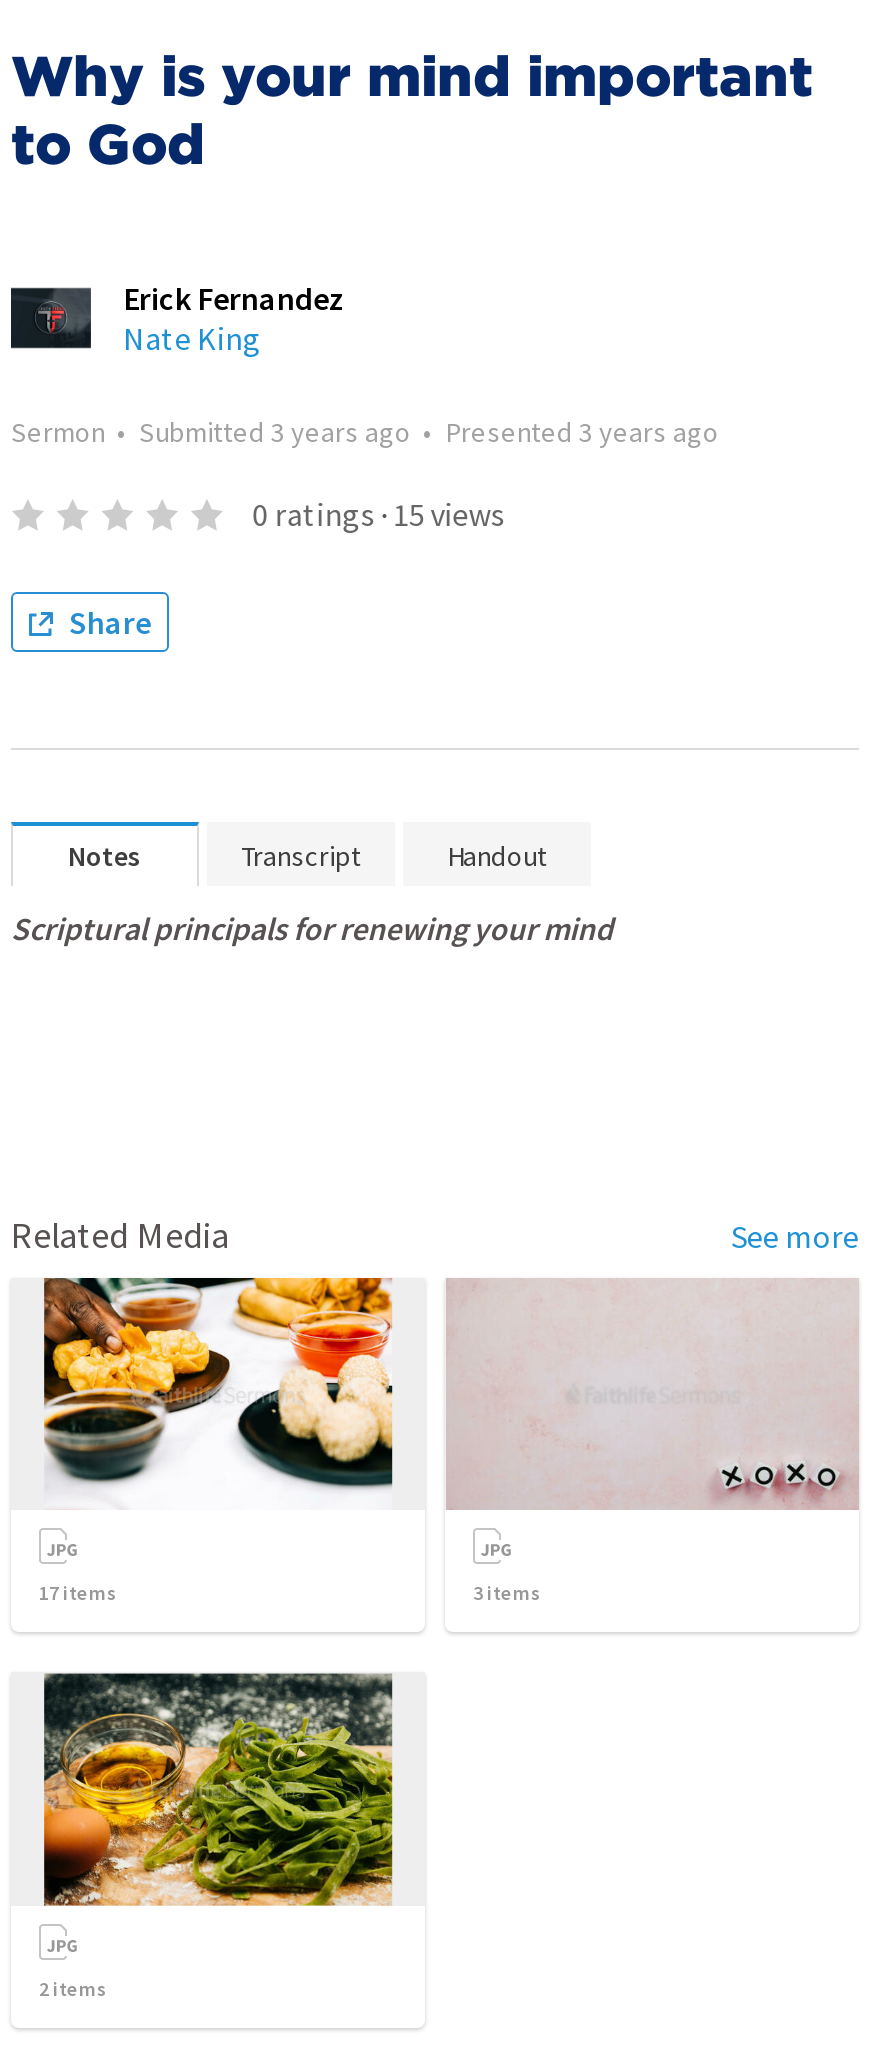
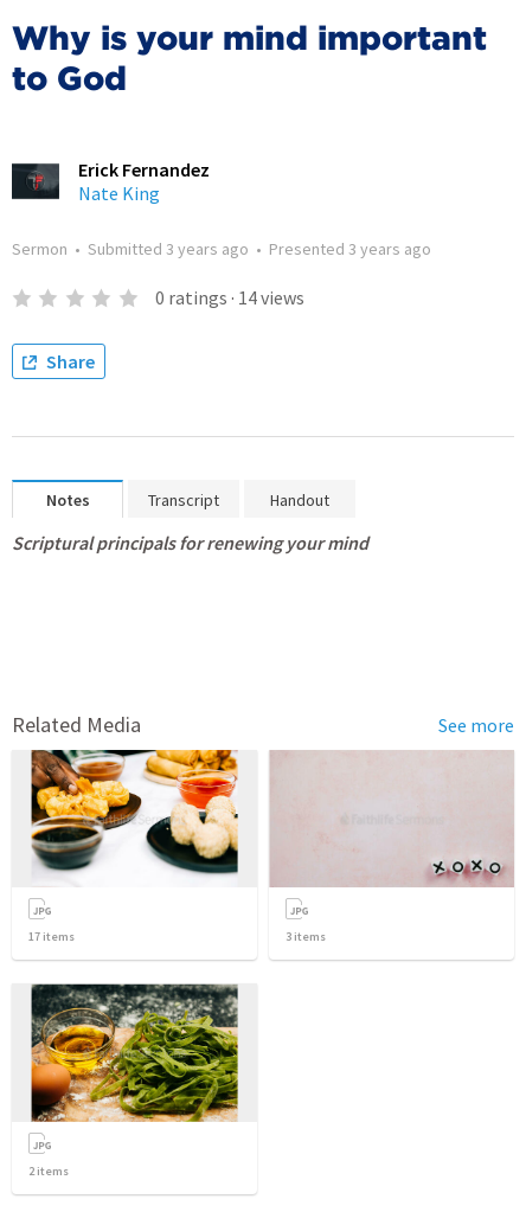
[252,494,504,534] 0 ratings · 15 views -> [155,286,304,309] 0 ratings · 14 views

